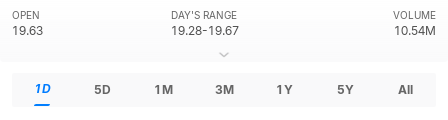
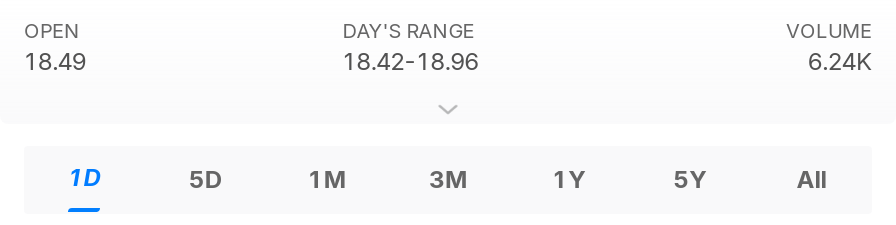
[12,23,43,38] 19.63 -> [24,46,86,76] 18.49
[171,23,239,38] 19.28-19.67 -> [342,46,478,76] 18.42-18.96
[394,23,436,38] 10.54M -> [808,46,872,76] 6.24K

